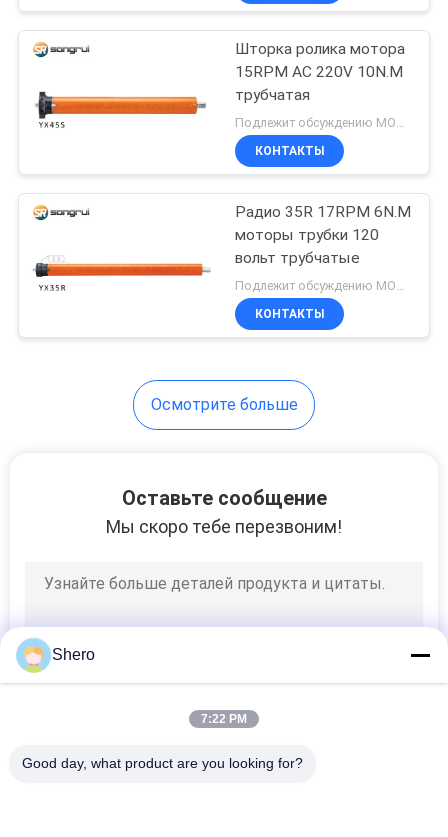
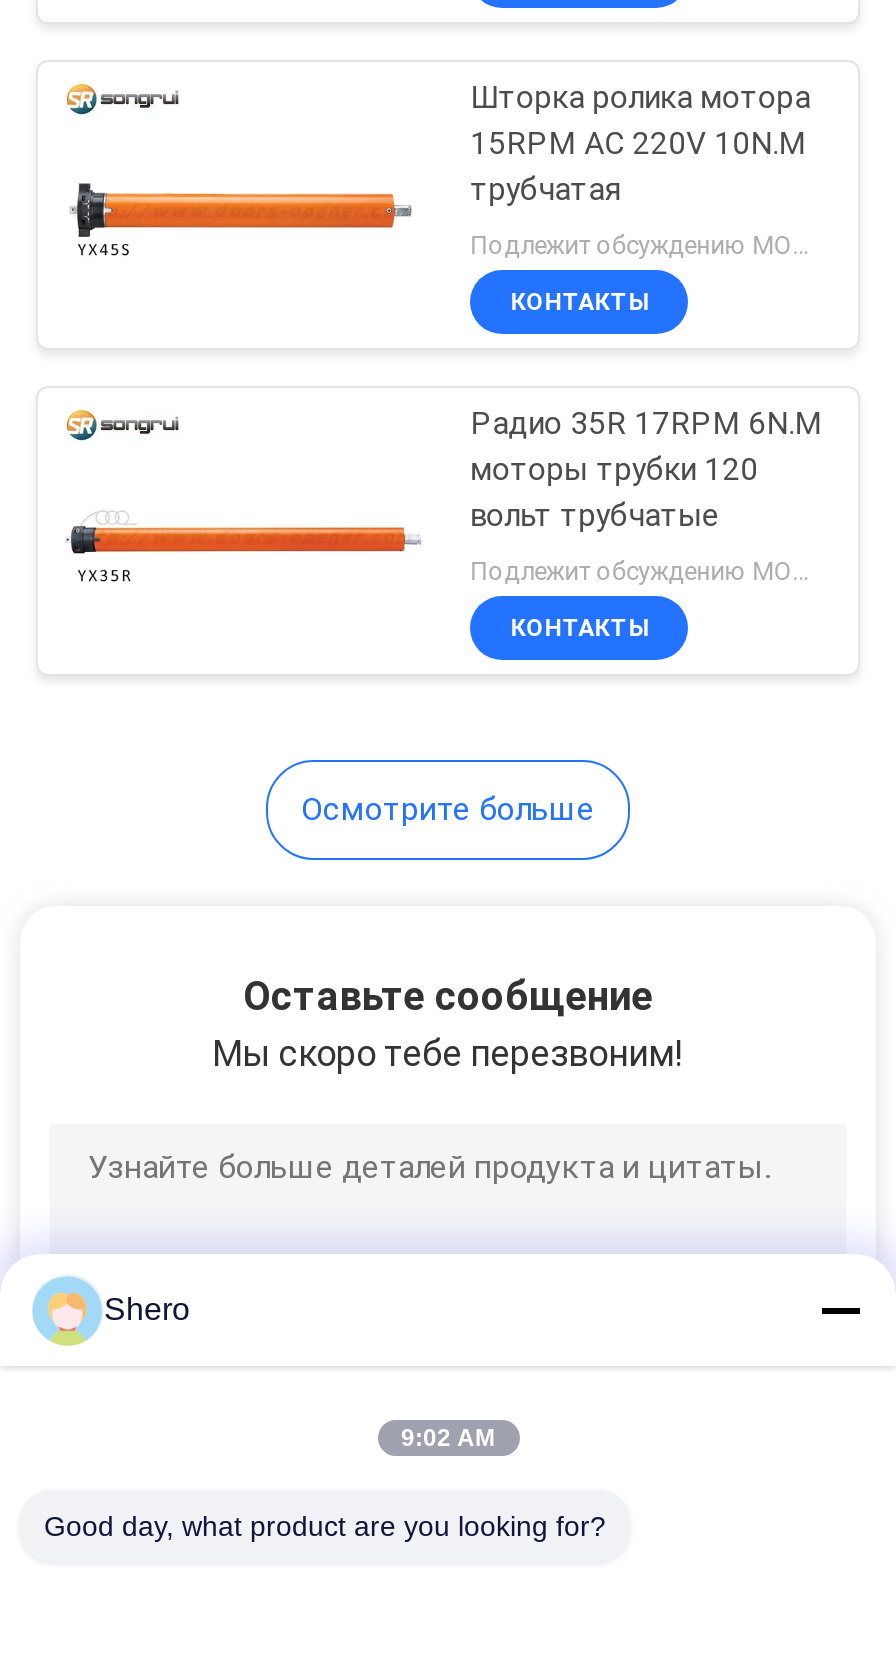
[201,712,247,726] 7:22 PM -> [401,1424,495,1452] 9:02 AM

